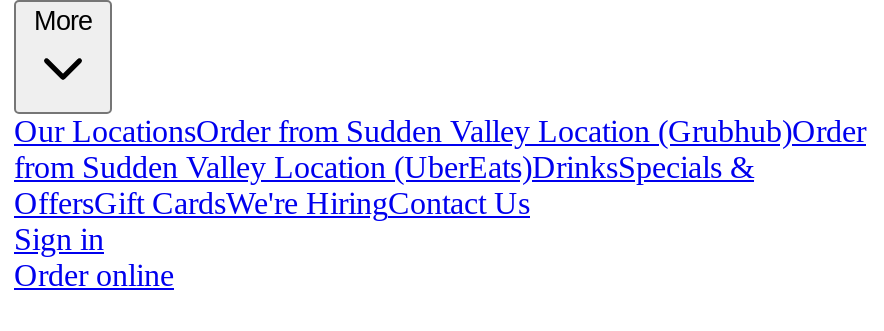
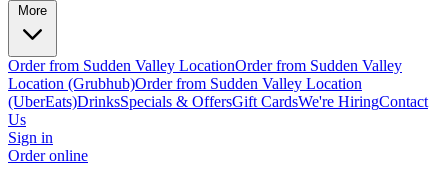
[14,114,866,220] Our LocationsOrder from Sudden Valley Location (Grubhub)Order | from Sudden Valley Location (UberEats)DrinksSpecials & | OffersGift CardsWe're HiringContact Us -> [8,57,428,128] Order from Sudden Valley LocationOrder from Sudden Valley | Location (Grubhub)Order from Sudden Valley Location | (UberEats)DrinksSpecials & OffersGift CardsWe're HiringContact | Us

